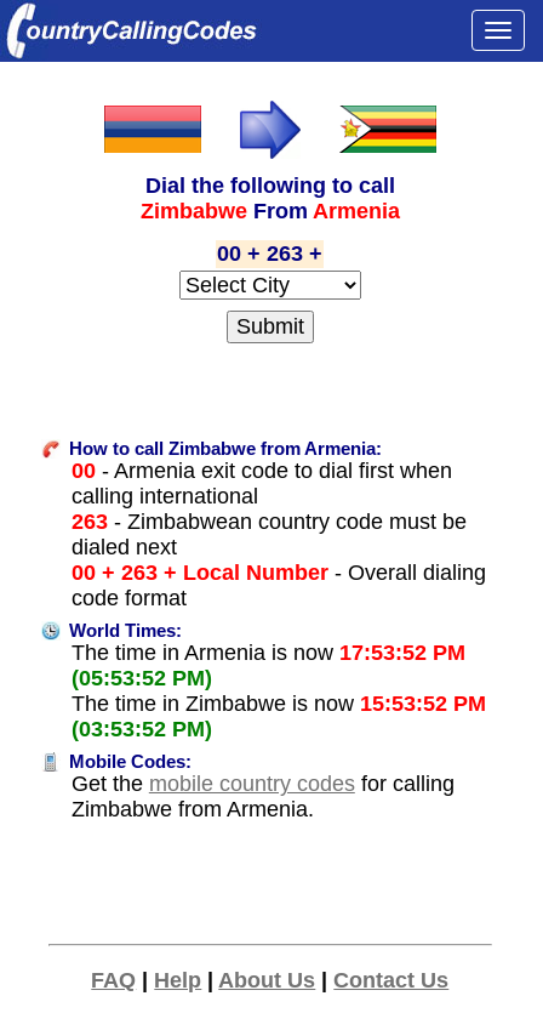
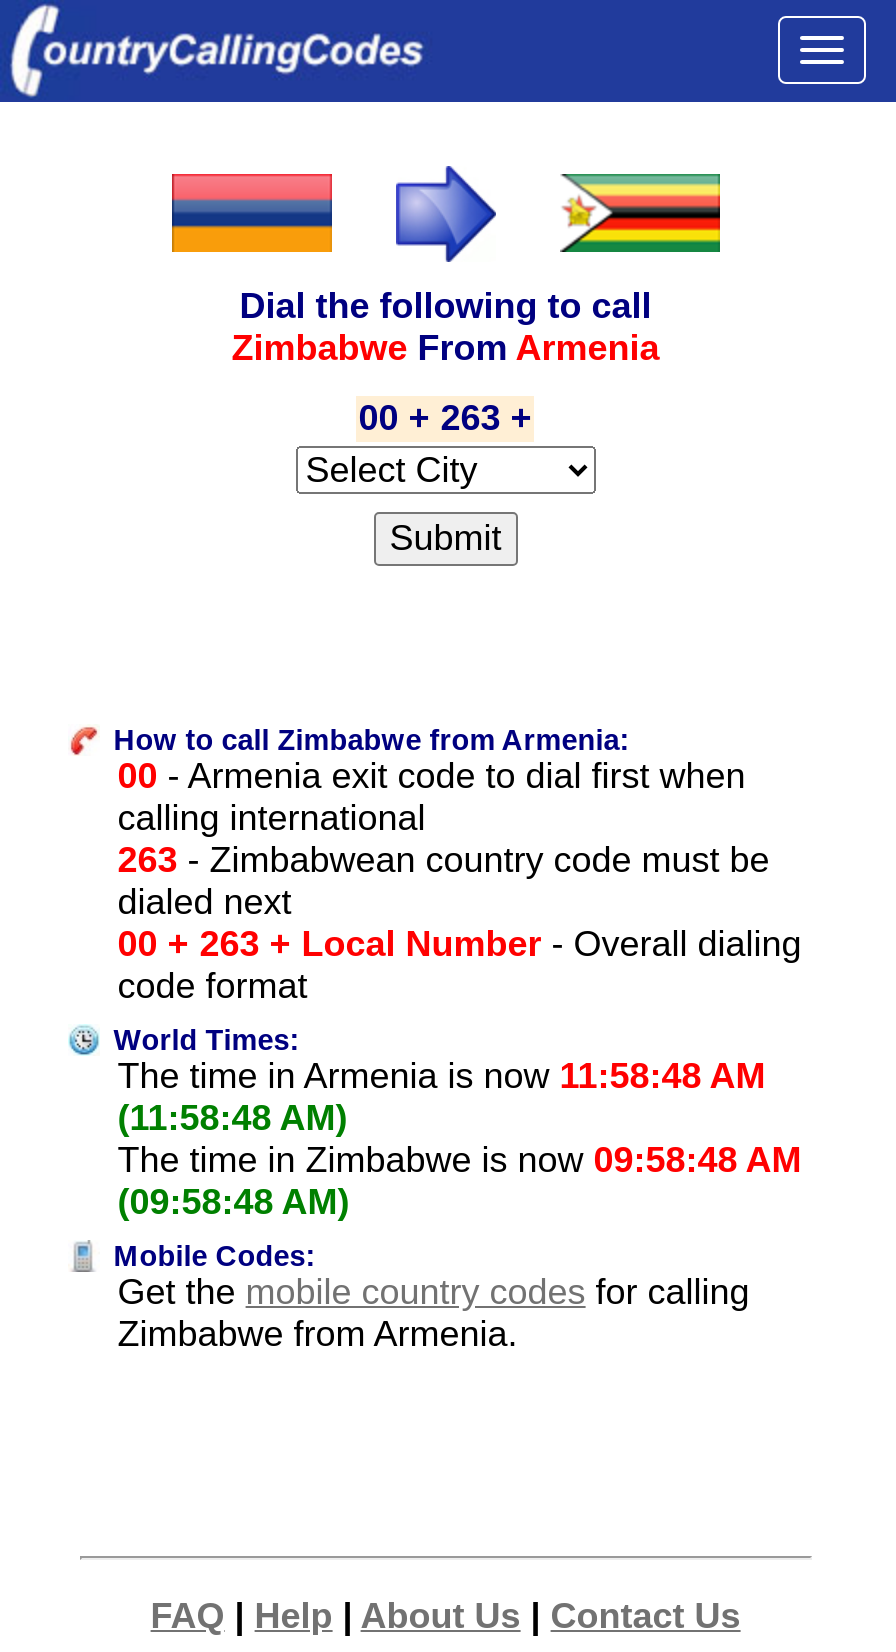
[71,640,486,741] The time in Armenia is now 17:53:52 PM | (05:53:52 PM) | The time in Zimbabwe is now 15:53:52 PM | (03:53:52 PM) -> [118,1056,802,1222] The time in Armenia is now 11:58:48 AM | (11:58:48 AM) | The time in Zimbabwe is now 09:58:48 AM | (09:58:48 AM)

